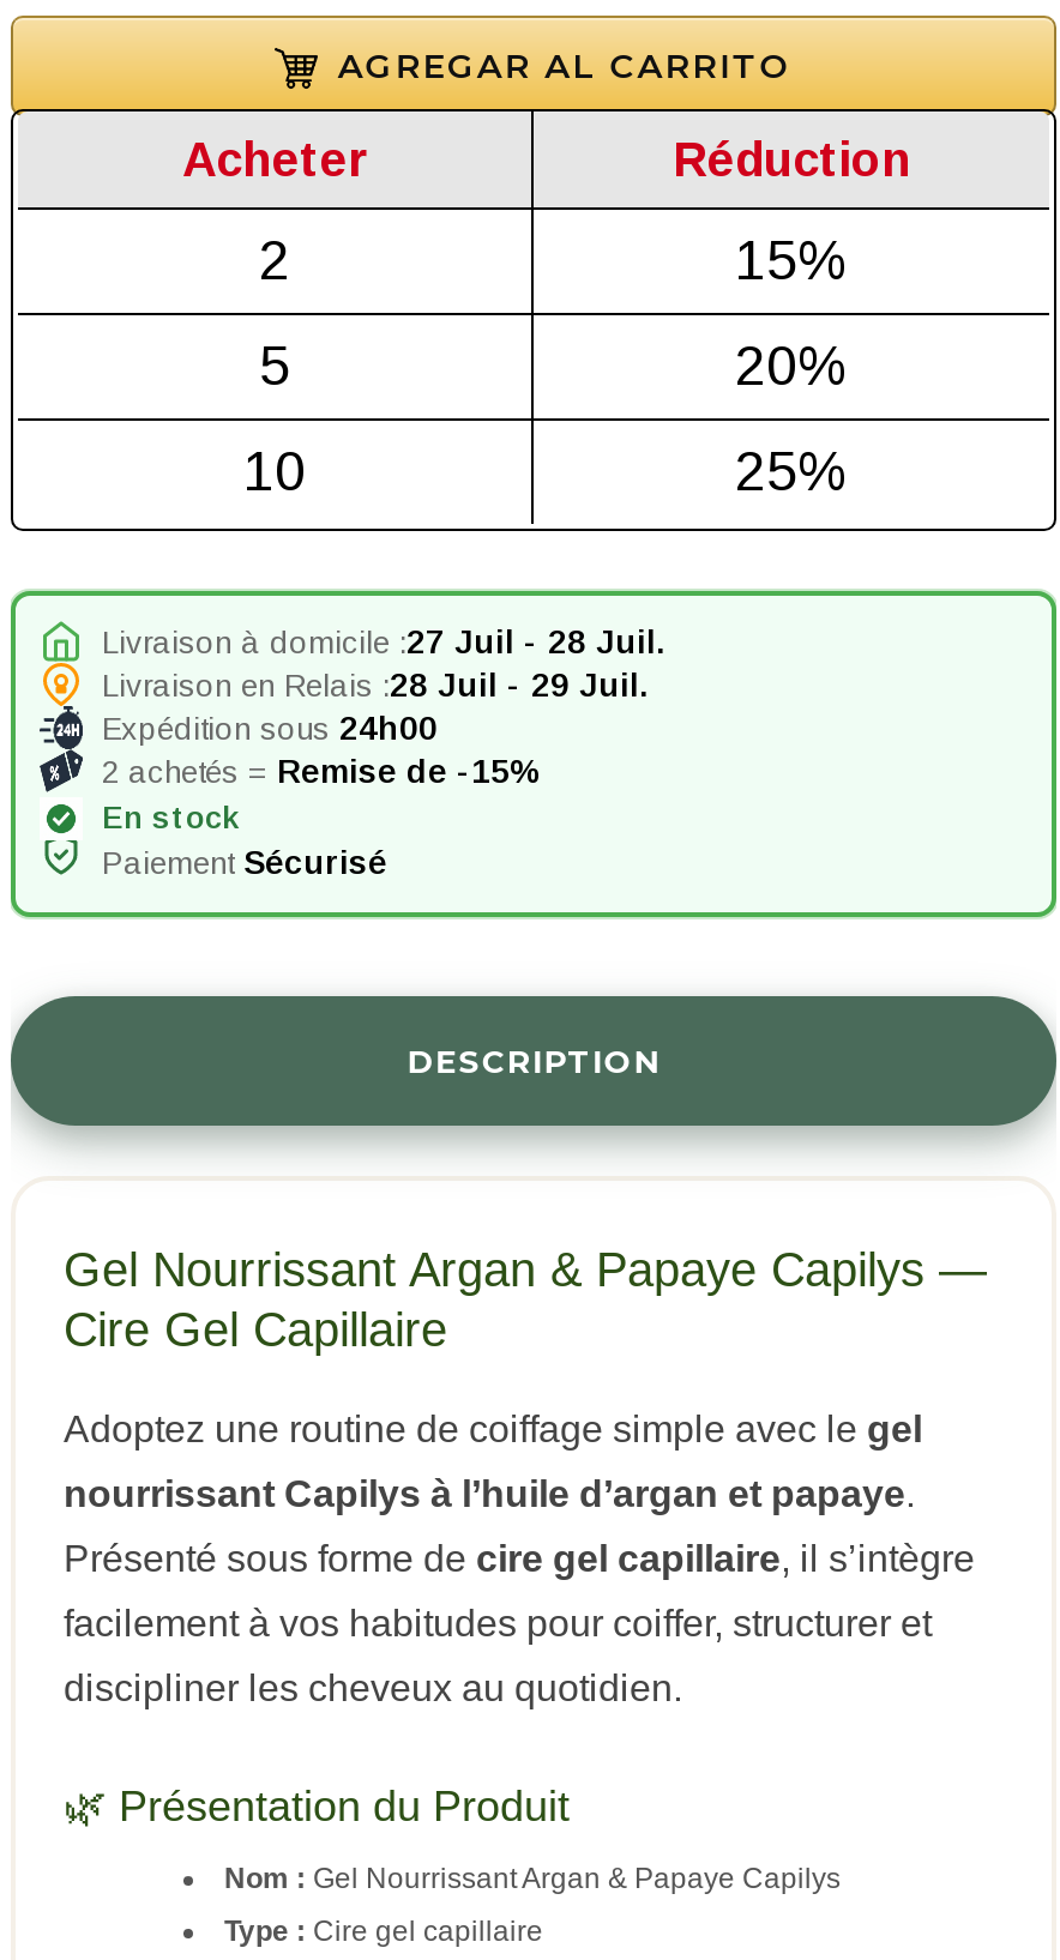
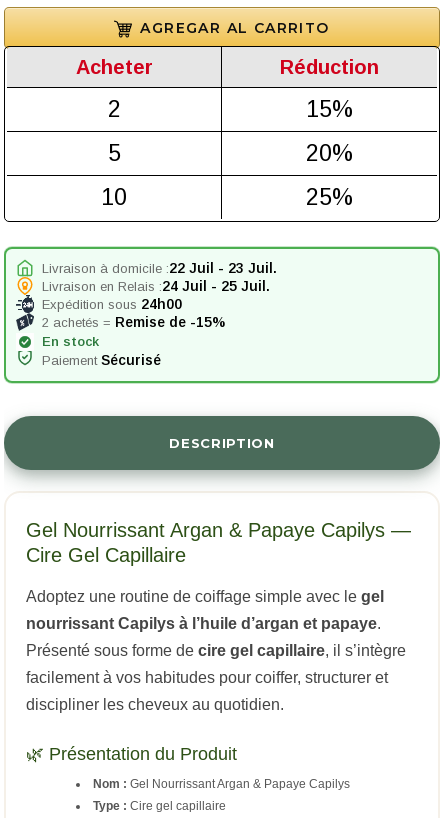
[102,622,665,660] Livraison à domicile : 27 Juil - 28 Juil. -> [42,260,277,276] Livraison à domicile : 22 Juil - 23 Juil.
[102,665,649,703] Livraison en Relais : 28 Juil - 29 Juil. -> [42,278,270,294] Livraison en Relais : 24 Juil - 25 Juil.

